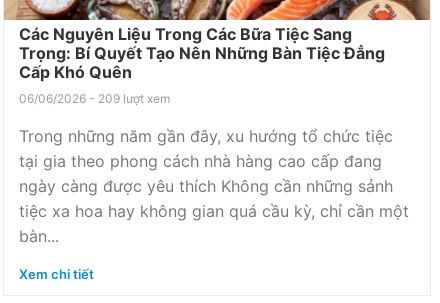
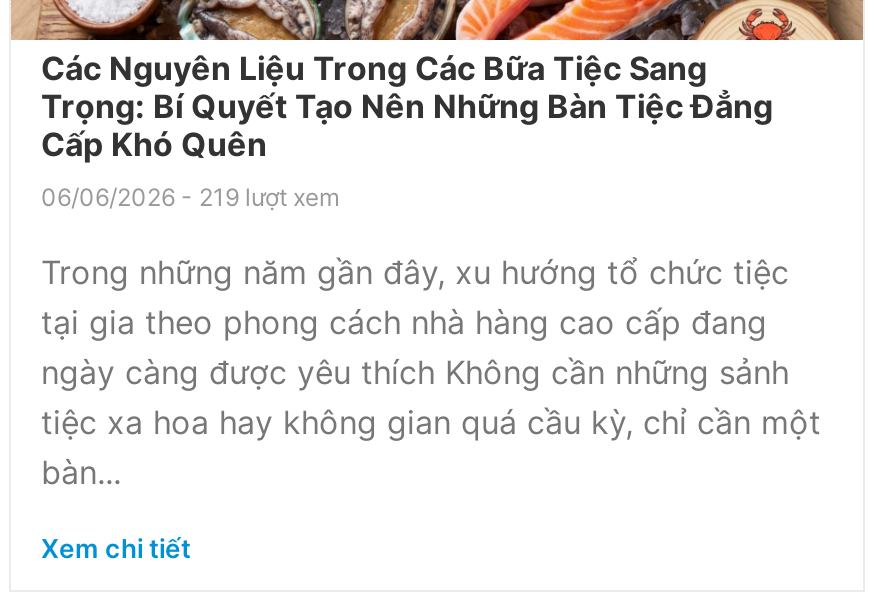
[19,91,170,106] 06/06/2026 - 209 lượt xem -> [41,182,339,212] 06/06/2026 - 219 lượt xem

